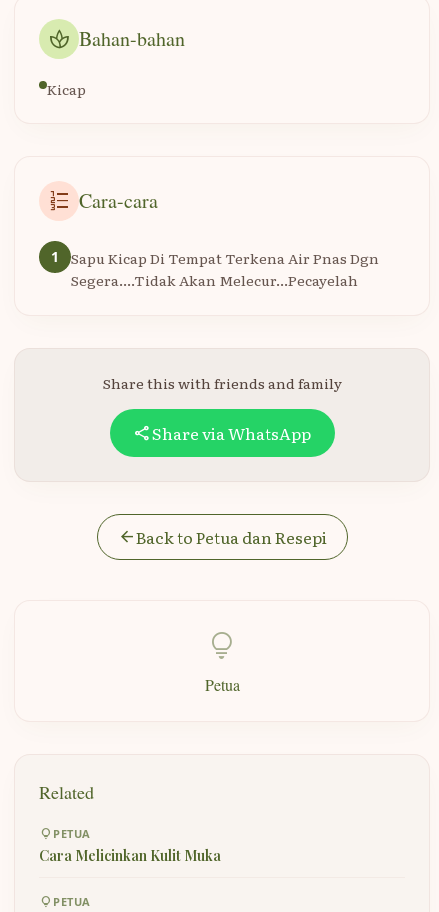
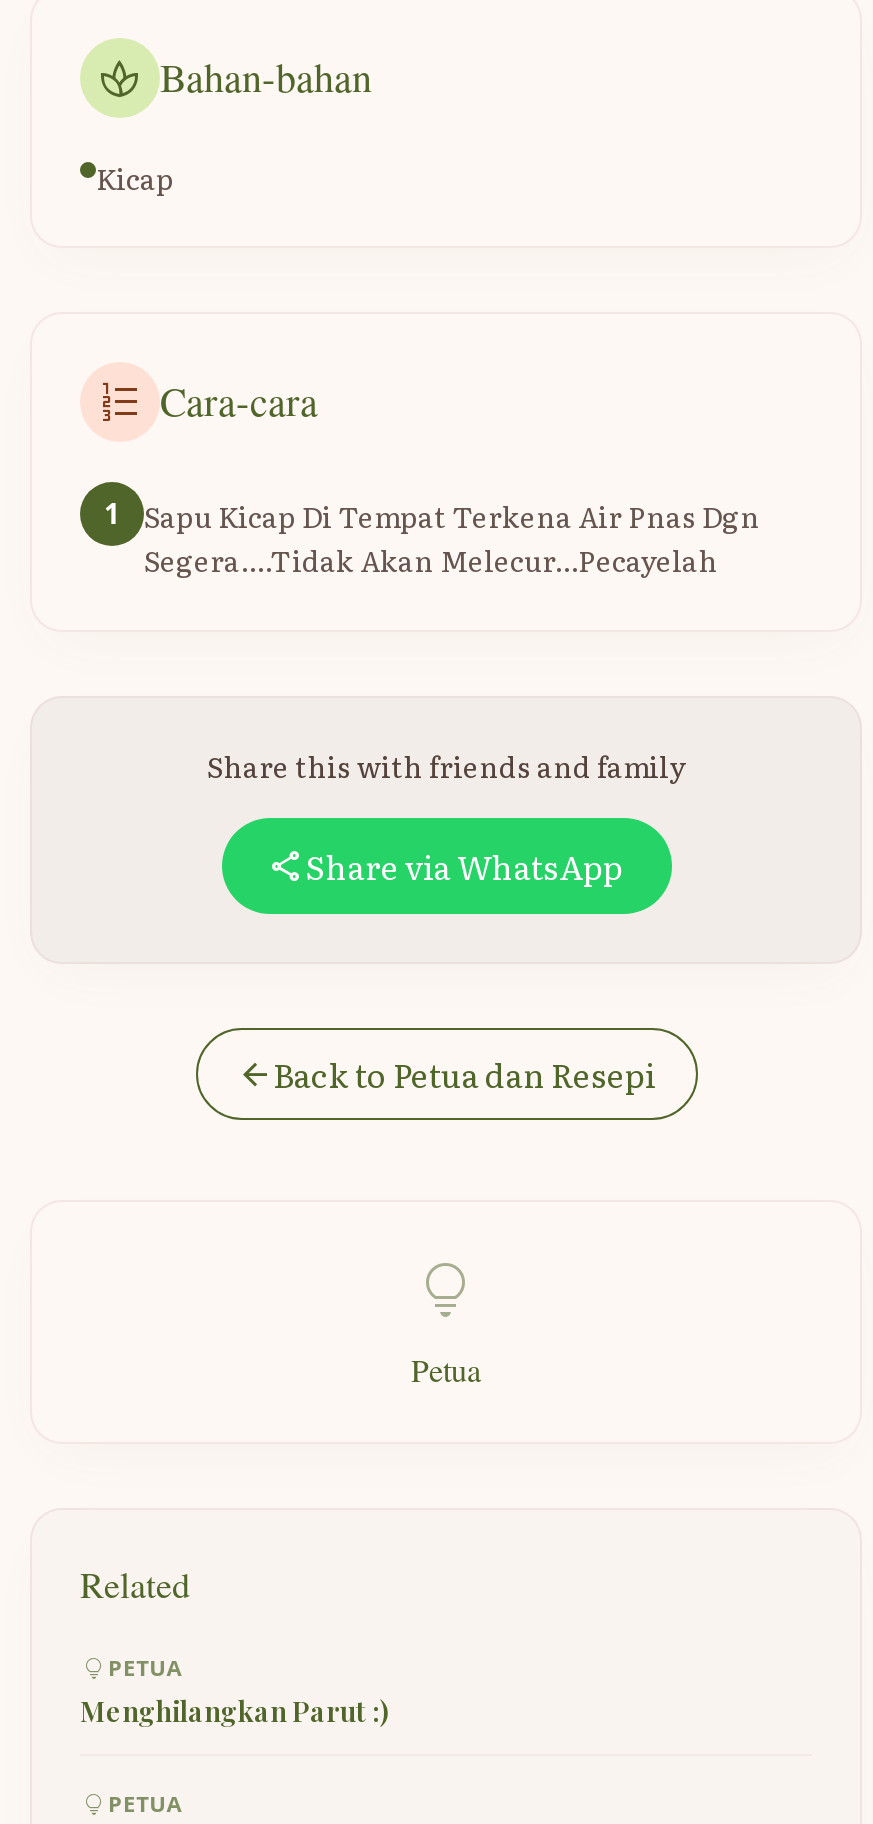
[39,846,221,865] Cara Melicinkan Kulit Muka -> [80,1692,388,1730] Menghilangkan Parut :)

